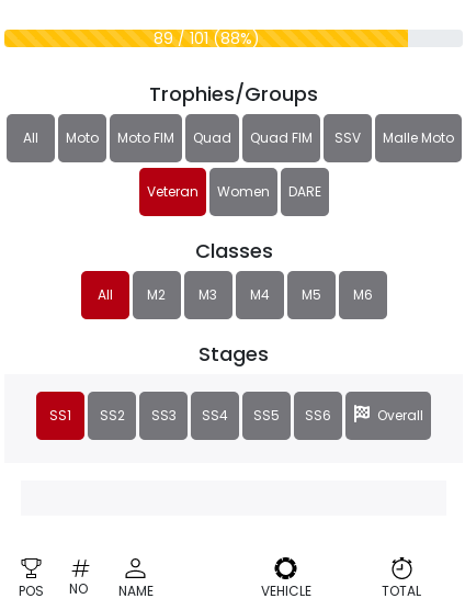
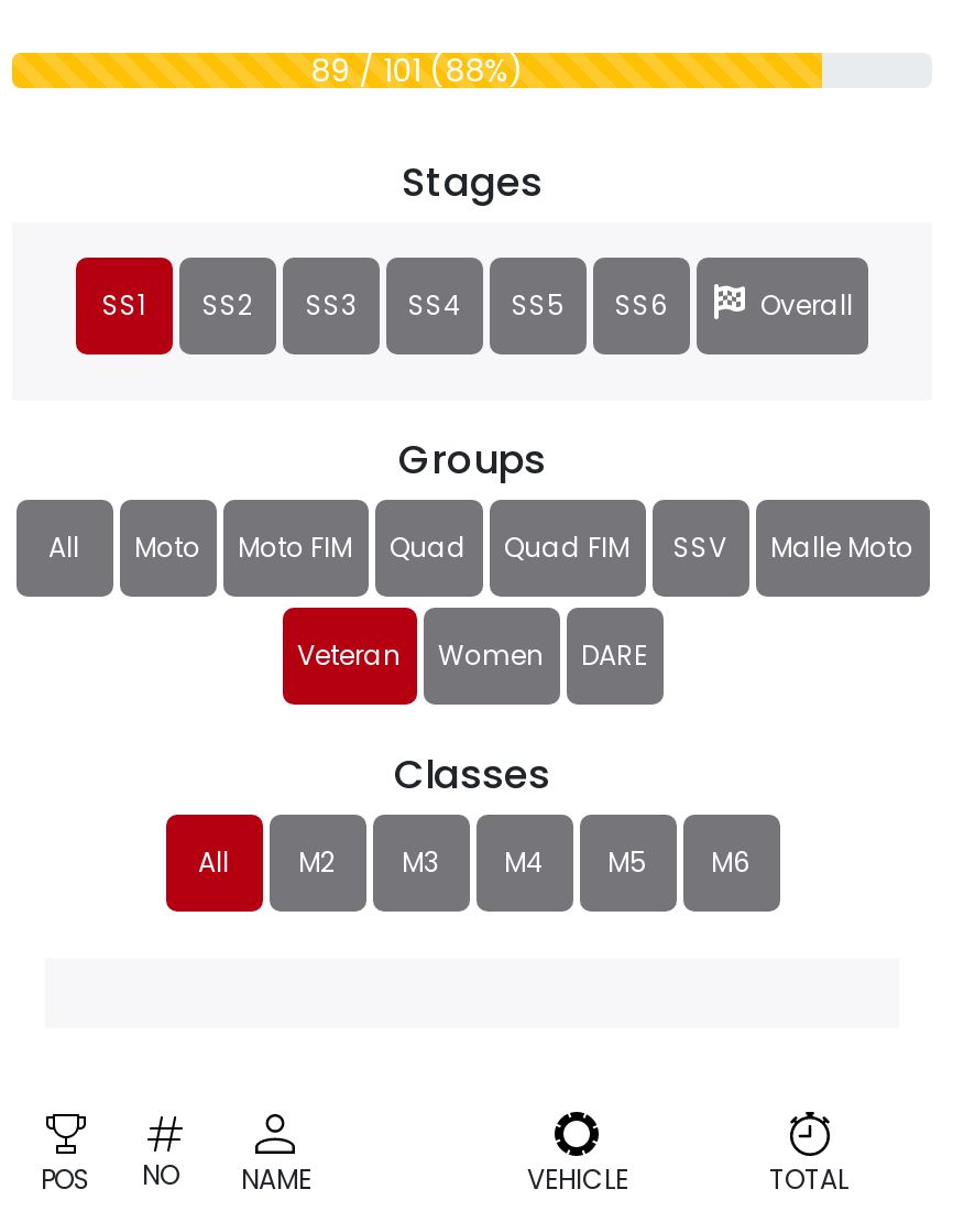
[149,80,318,108] Trophies/Groups -> [398,432,546,487] Groups
moved [22,128,453,304] -> [48,528,913,881]: All | Moto | Moto FIM | ... | M5 | M6
moved [99,340,423,425] -> [202,154,853,324]: Stages | SS2 | SS3 | SS4 | SS5 | SS6 | Overall

